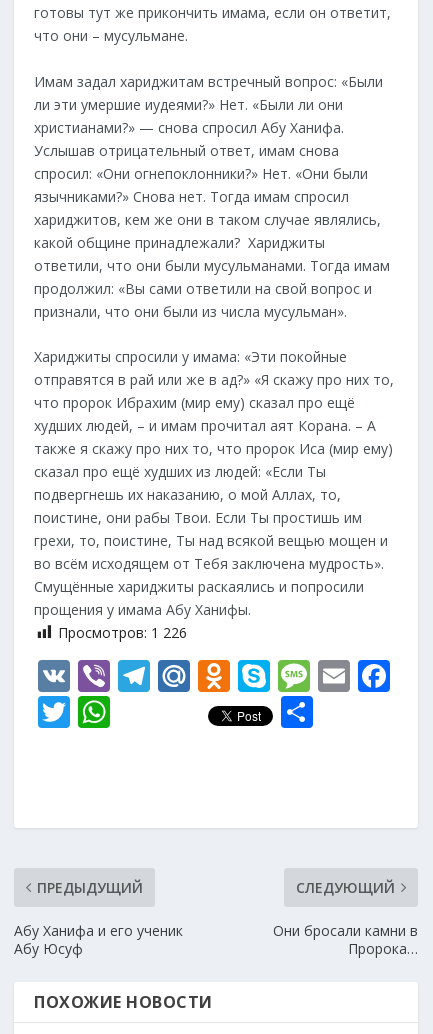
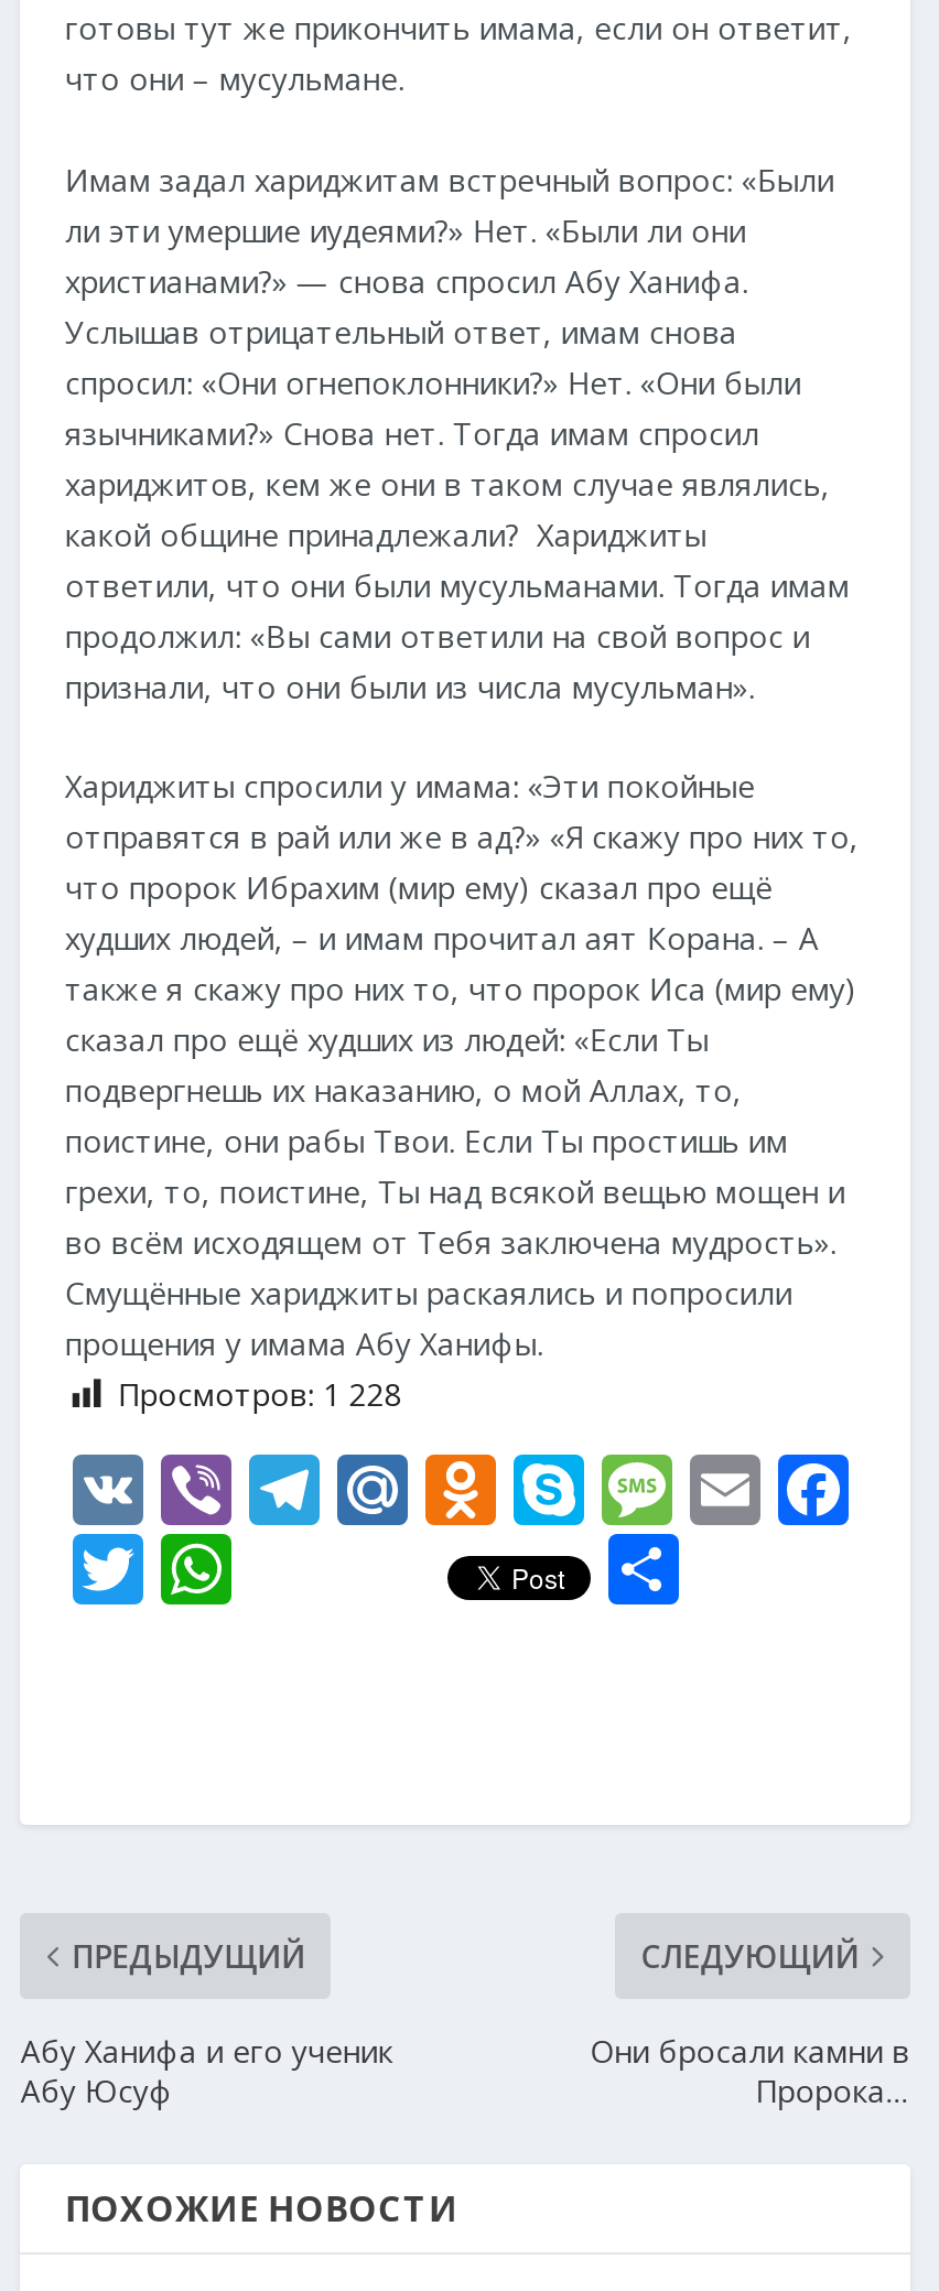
[58,623,187,642] Просмотров: 1 226 -> [118,1373,402,1415] Просмотров: 1 228

